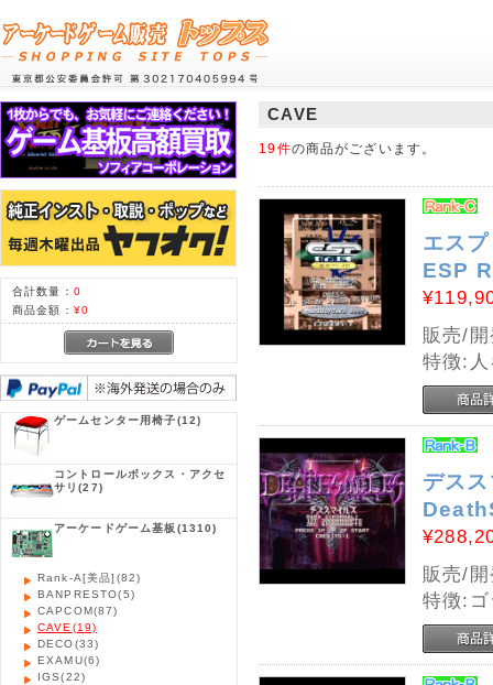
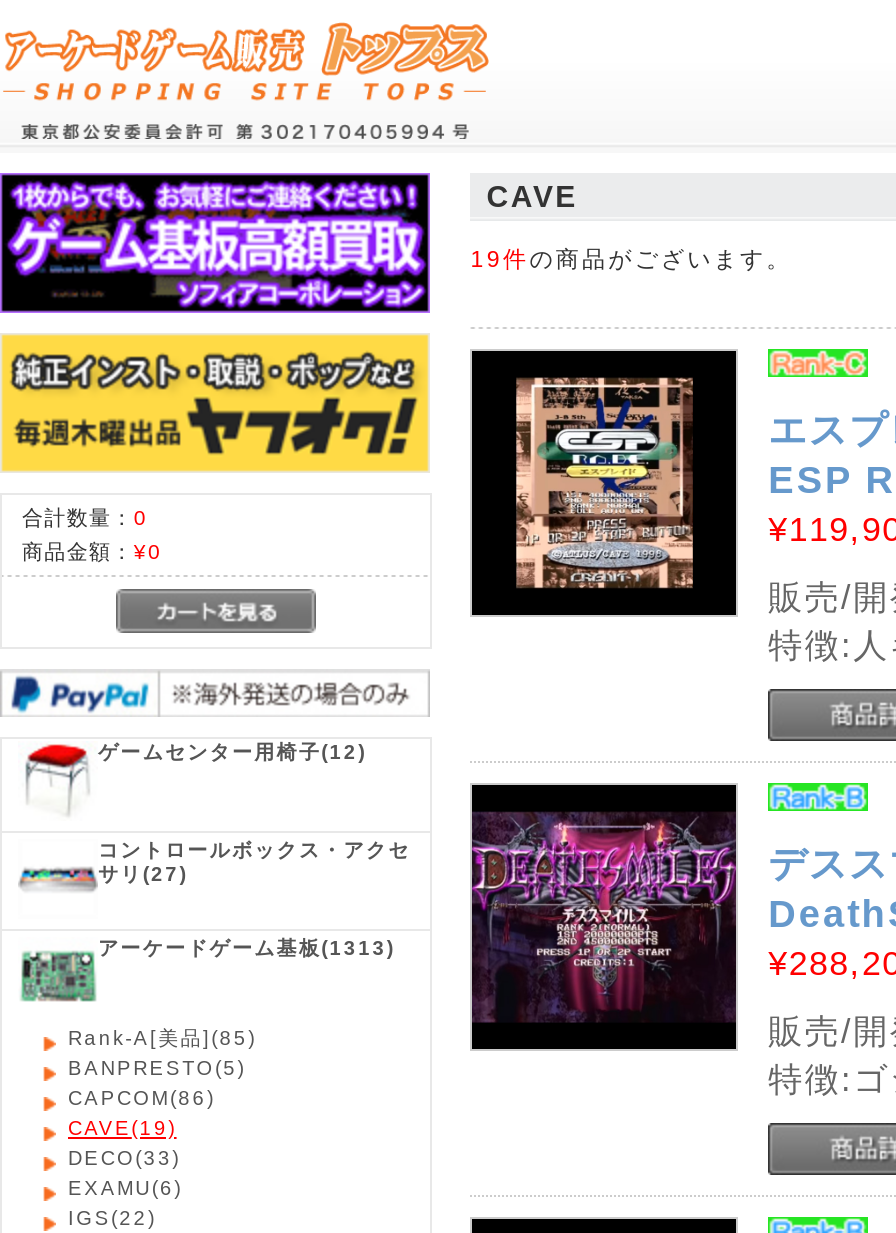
[54,522,217,534] アーケードゲーム基板(1310) -> [98,937,395,959] アーケードゲーム基板(1313)
[37,572,141,584] Rank-A[美品] (82) -> [68,1027,256,1049] Rank-A[美品] (85)
[37,605,118,617] CAPCOM (87) -> [68,1087,215,1109] CAPCOM (86)

